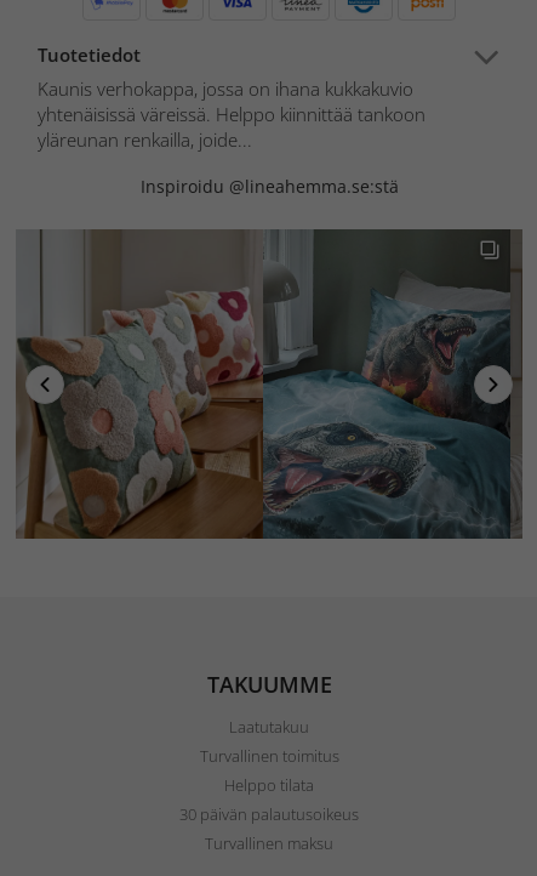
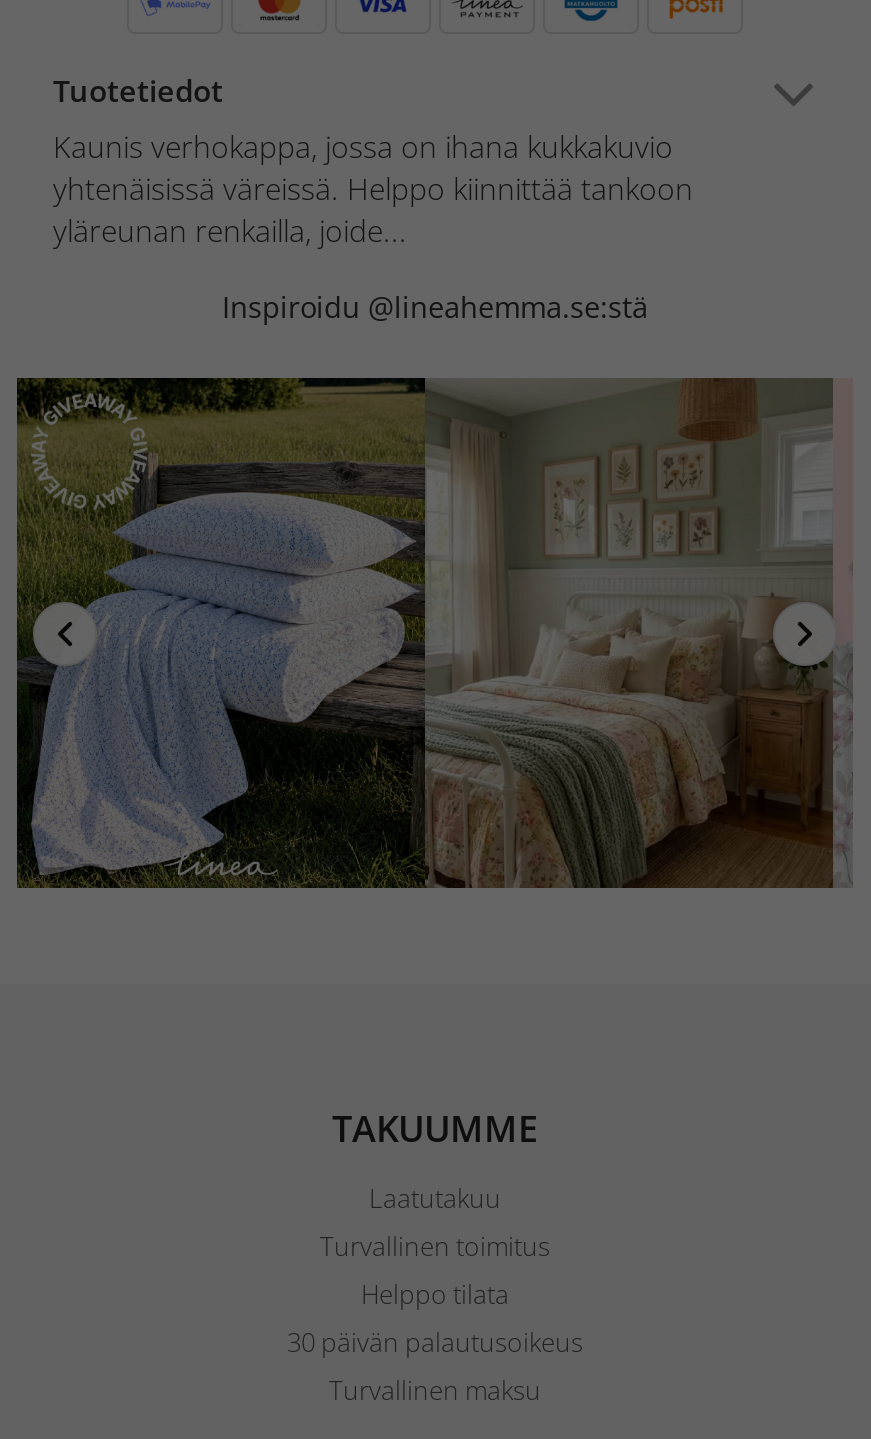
[15,228,524,540] [image] -> [15,376,853,890] [image]

